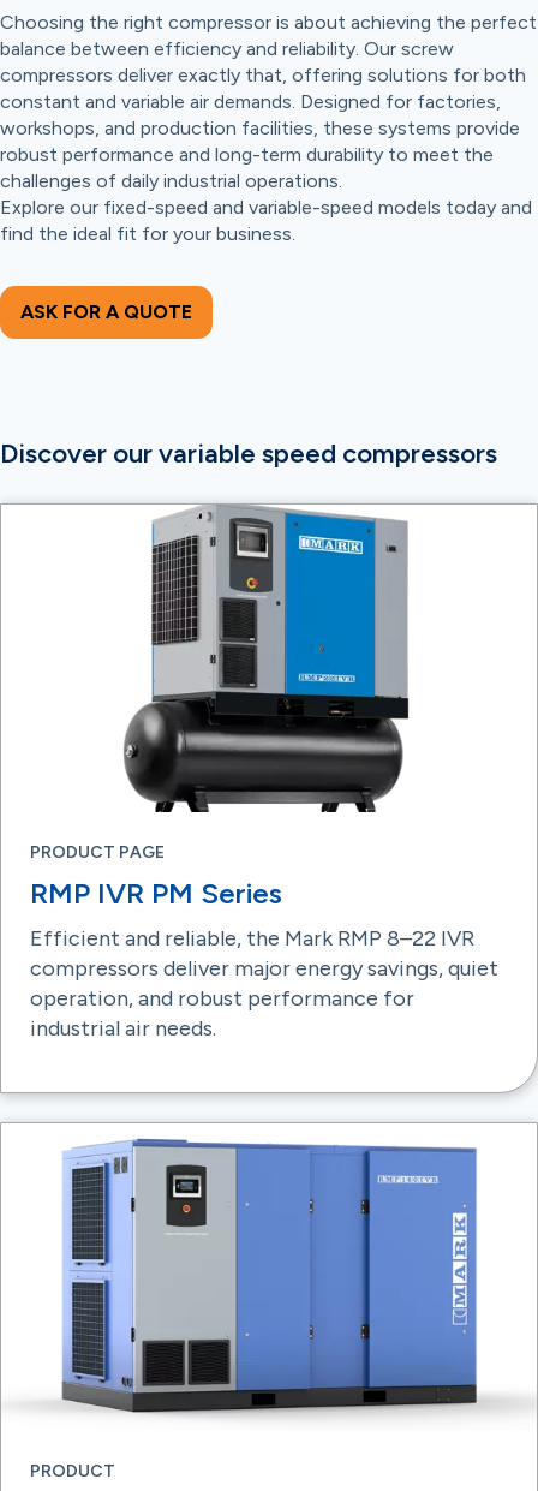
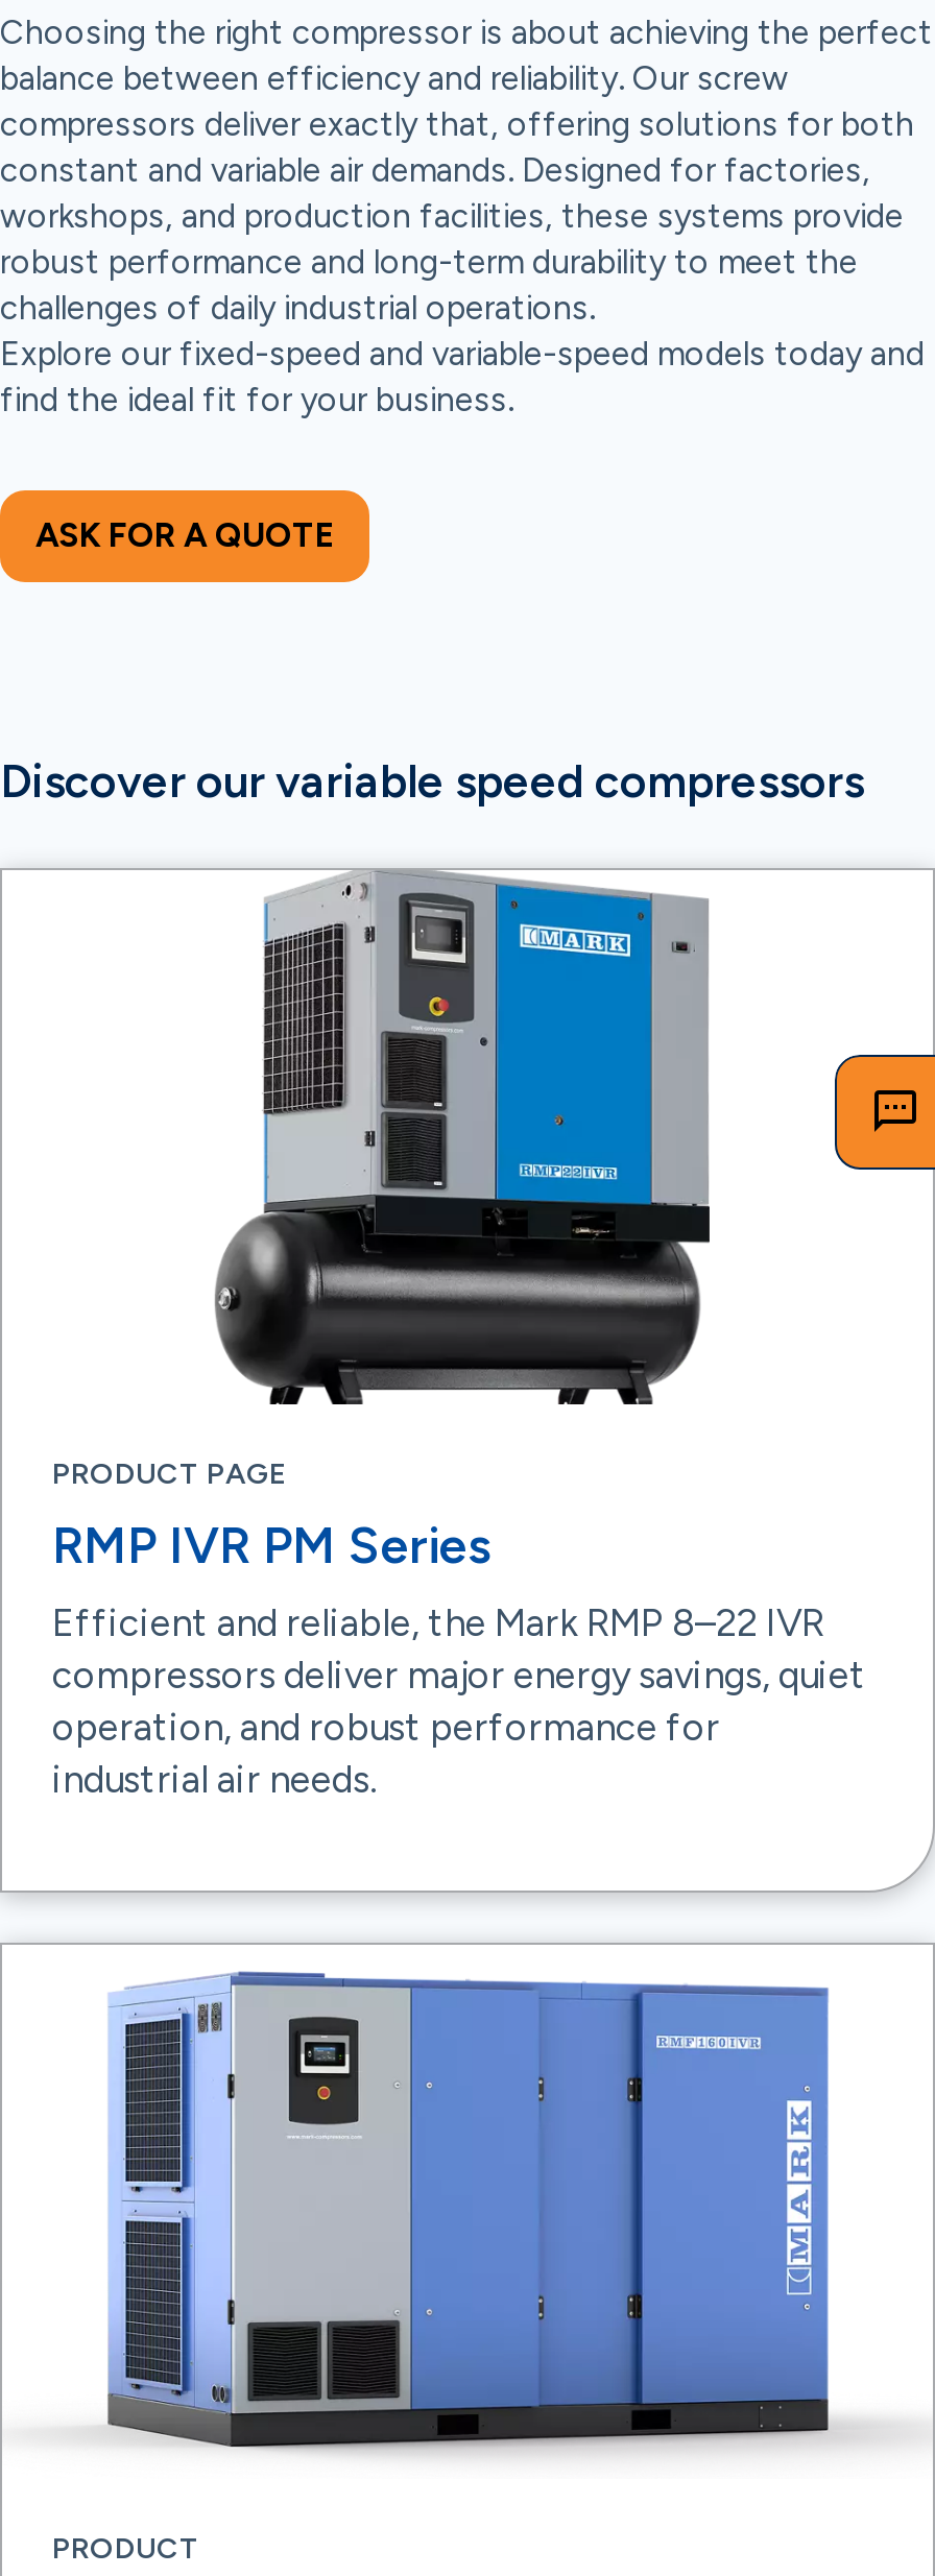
none -> [833,1052,929,1173] [image]

